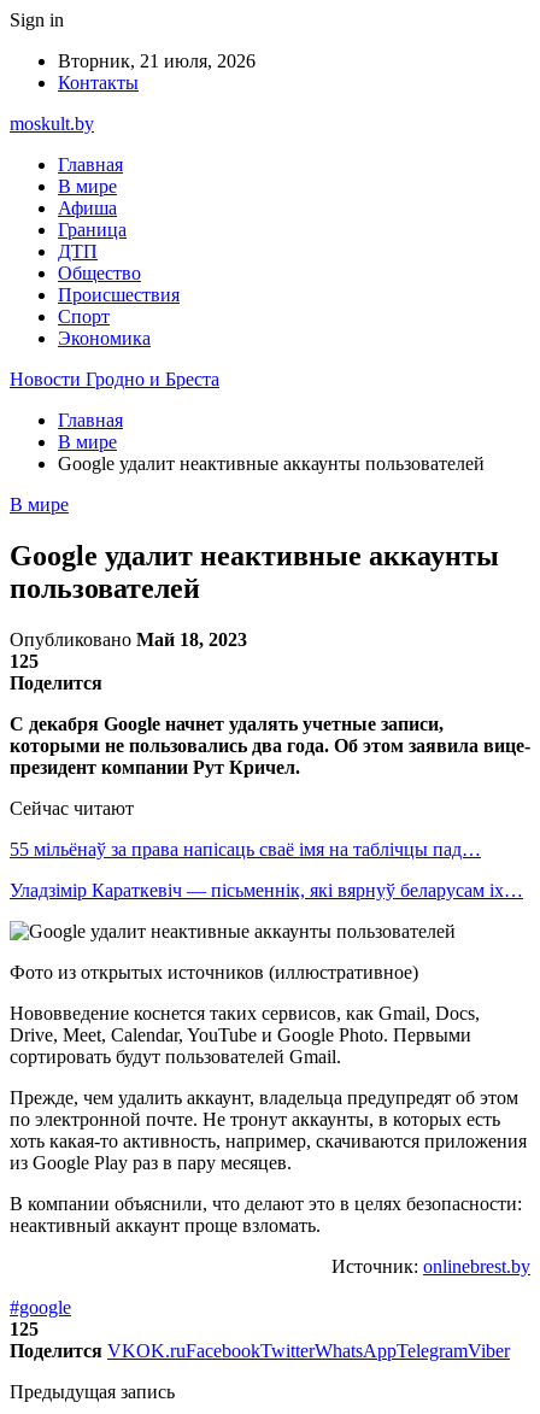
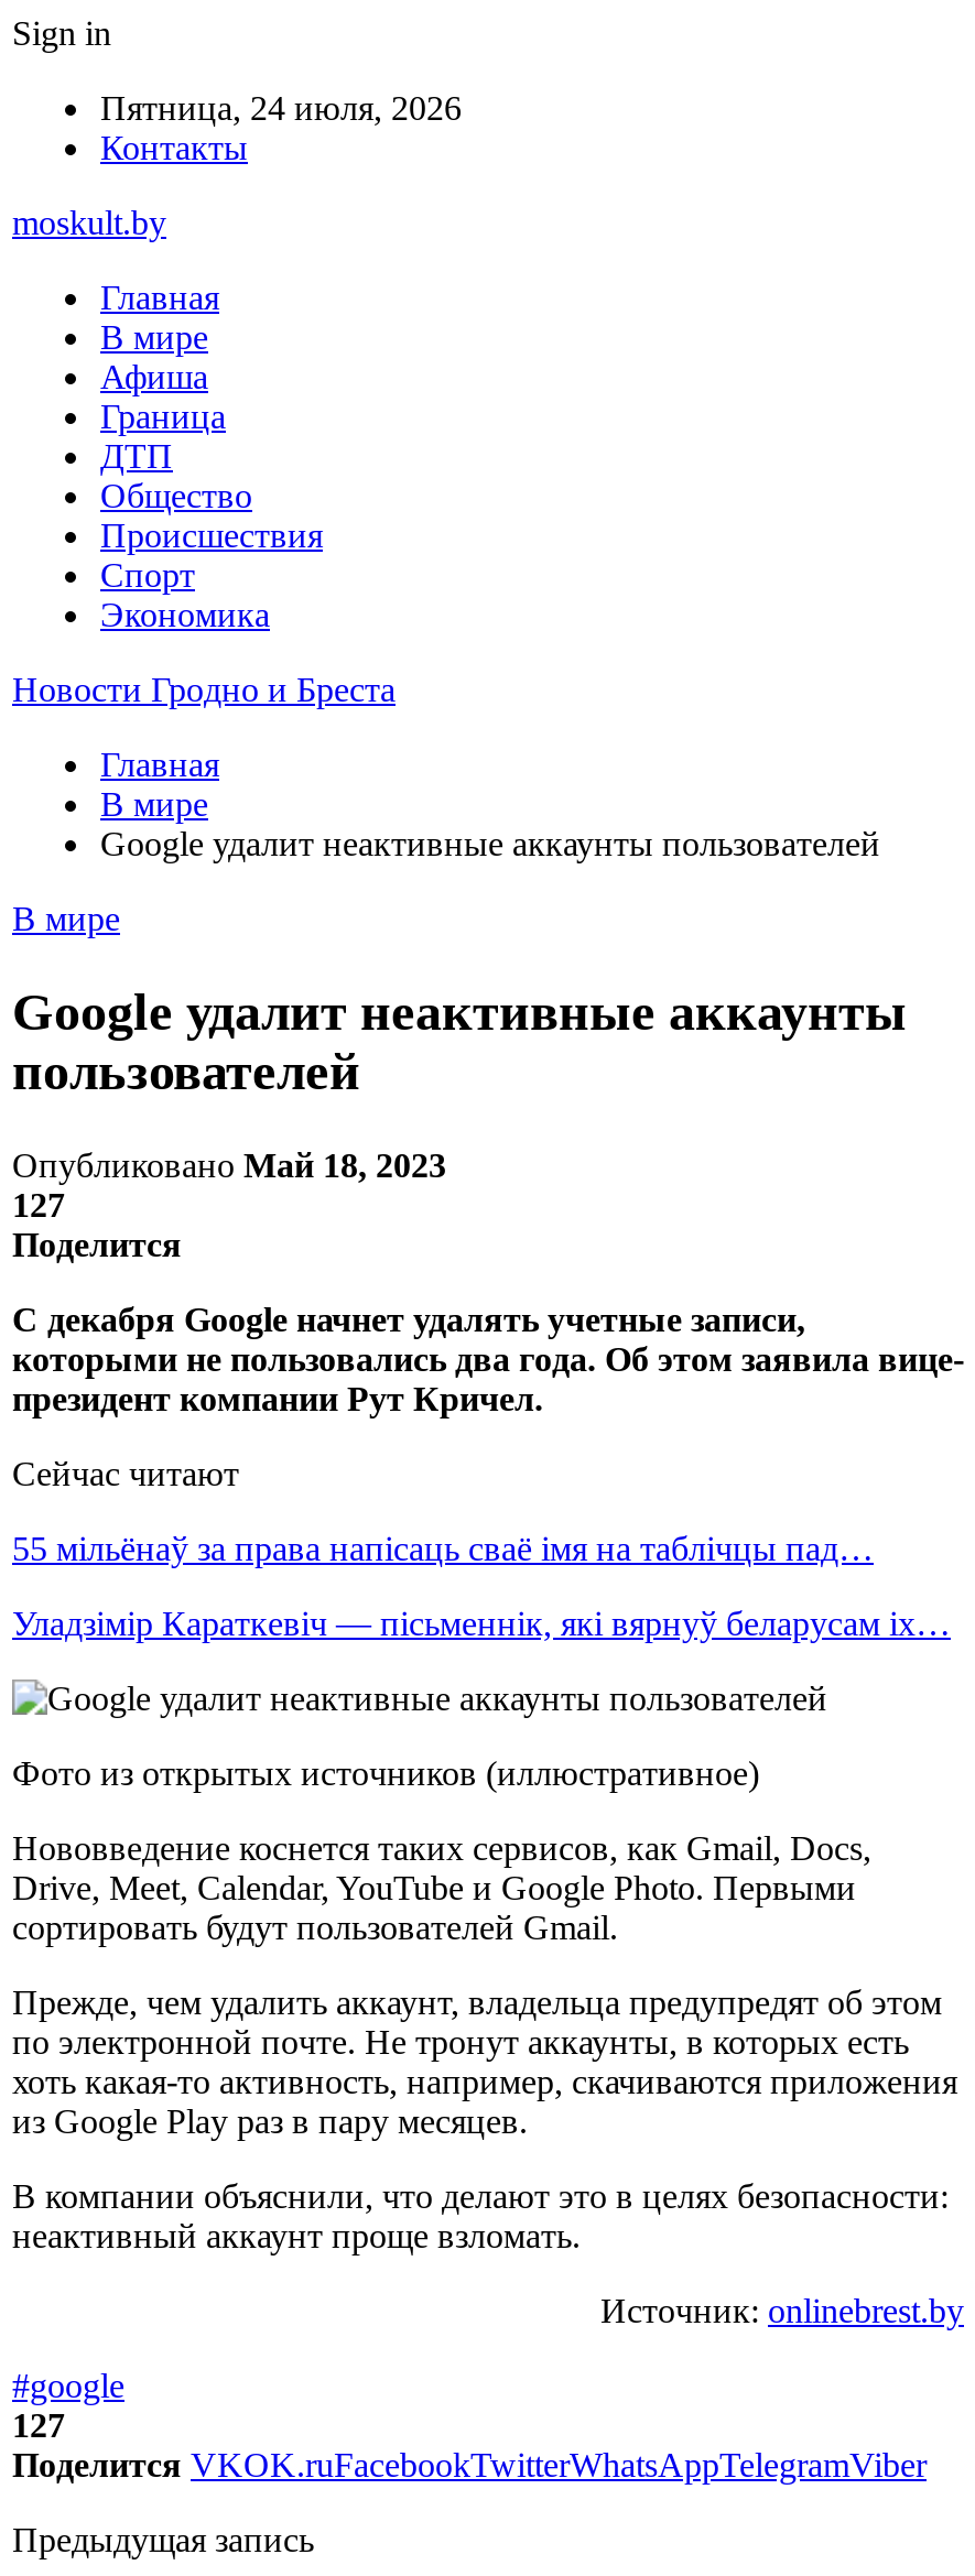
[58,51,256,71] Вторник, 21 июля, 2026 -> [100,89,462,127] Пятница, 24 июля, 2026
[10,651,39,671] 125 -> [12,1186,65,1223] 127
[10,1319,39,1339] 125 -> [12,2406,65,2443] 127

